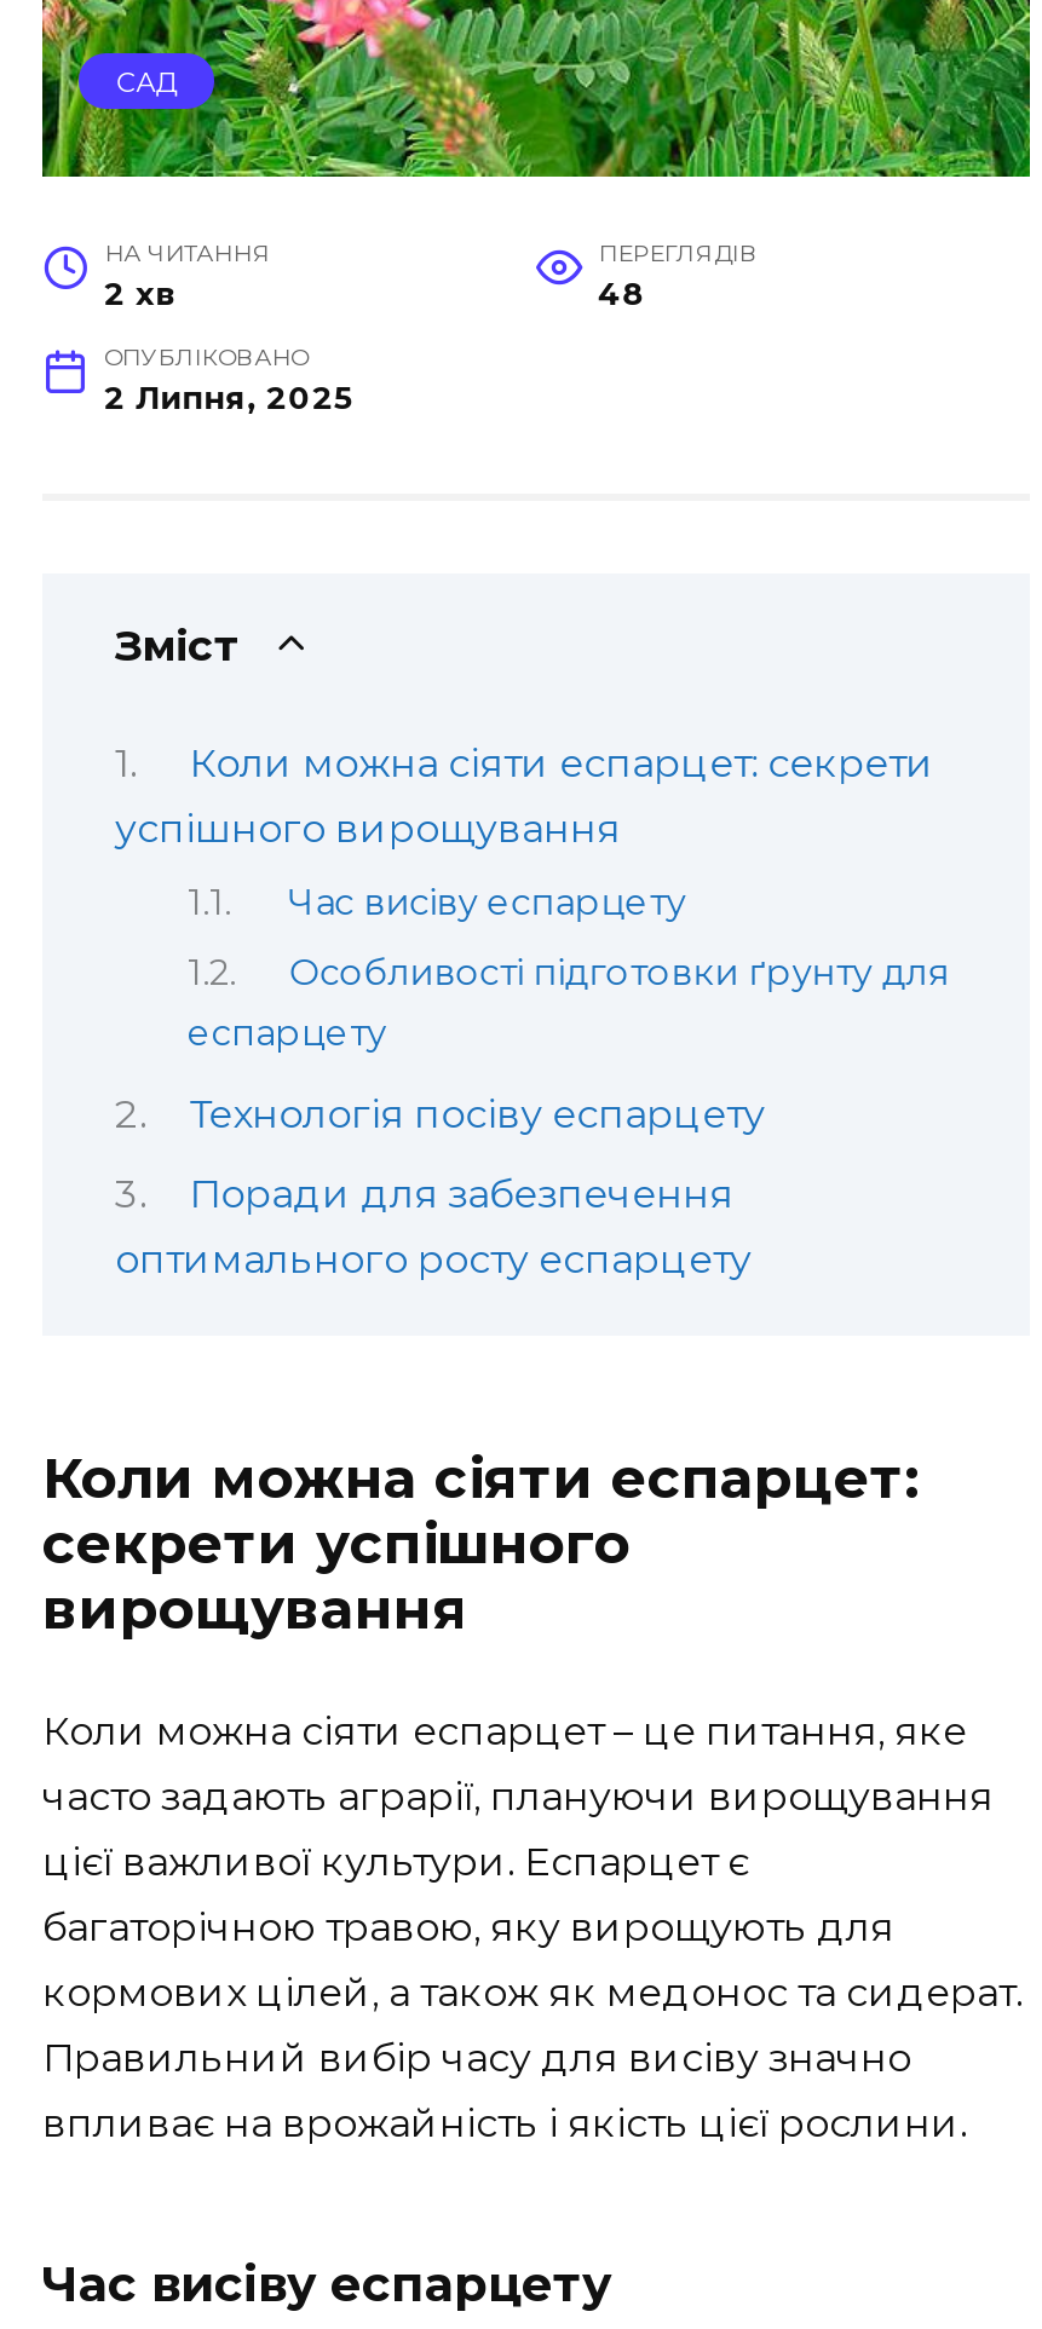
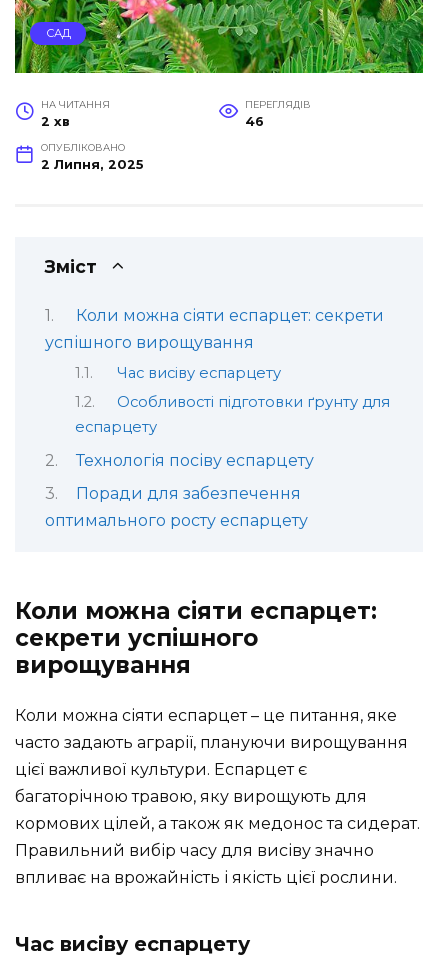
[598,276,646,312] 48 -> [245,114,264,129] 46

